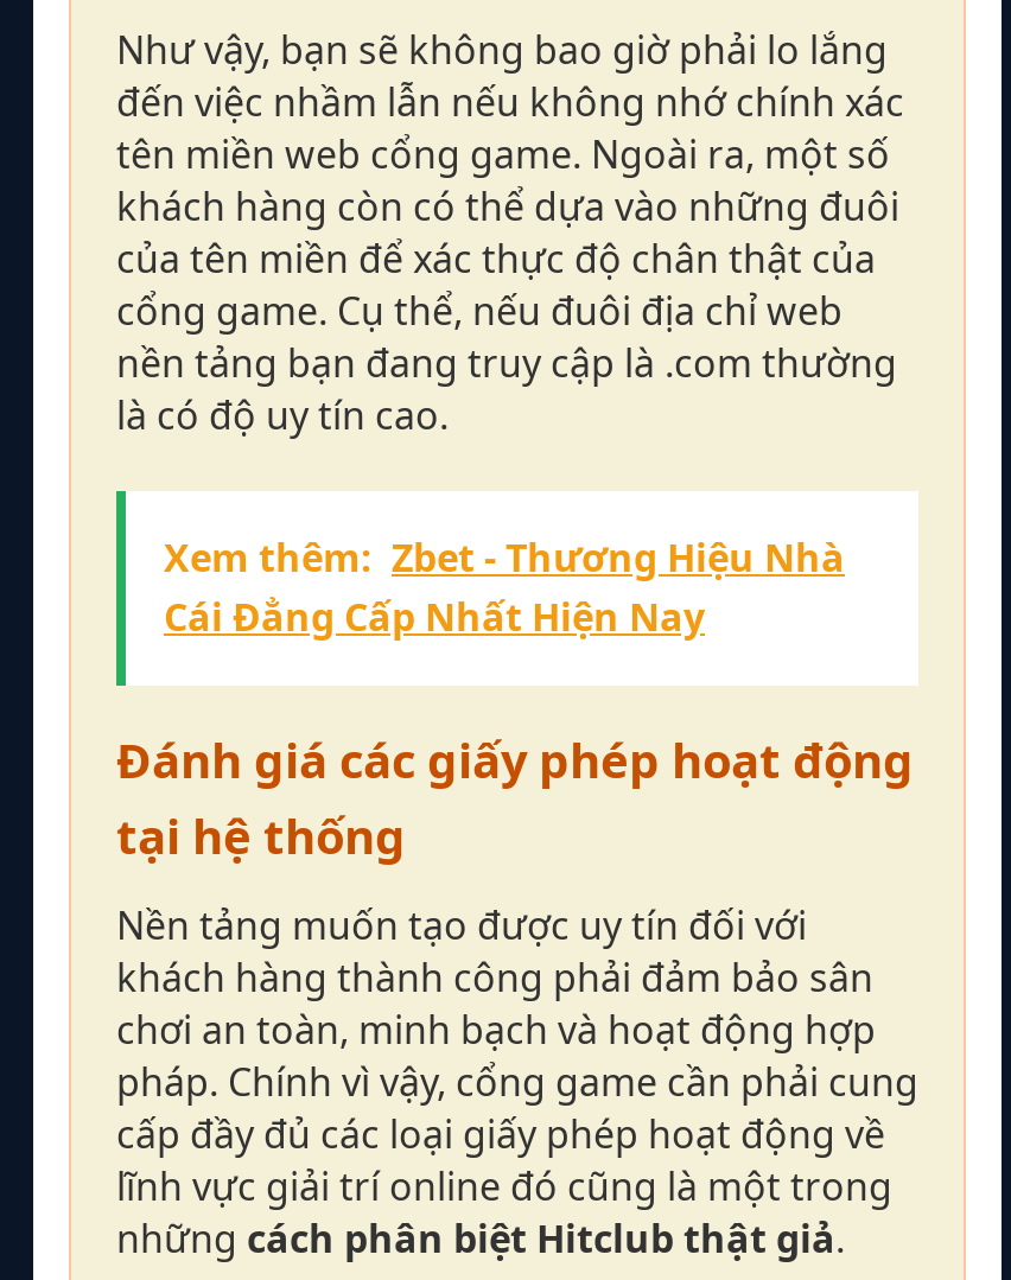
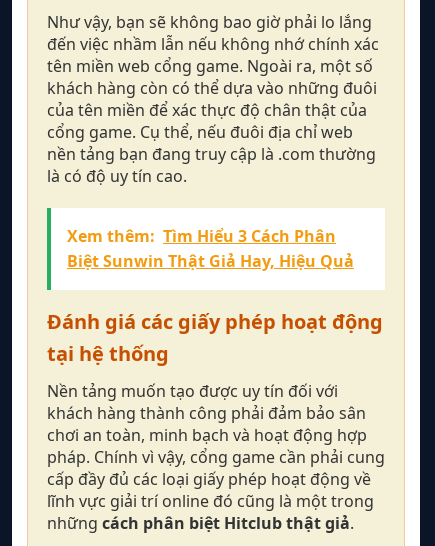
[164,531,845,642] Xem thêm: Zbet - Thương Hiệu Nhà | Cái Đẳng Cấp Nhất Hiện Nay -> [67,225,354,272] Xem thêm: Tìm Hiểu 3 Cách Phân | Biệt Sunwin Thật Giả Hay, Hiệu Quả

